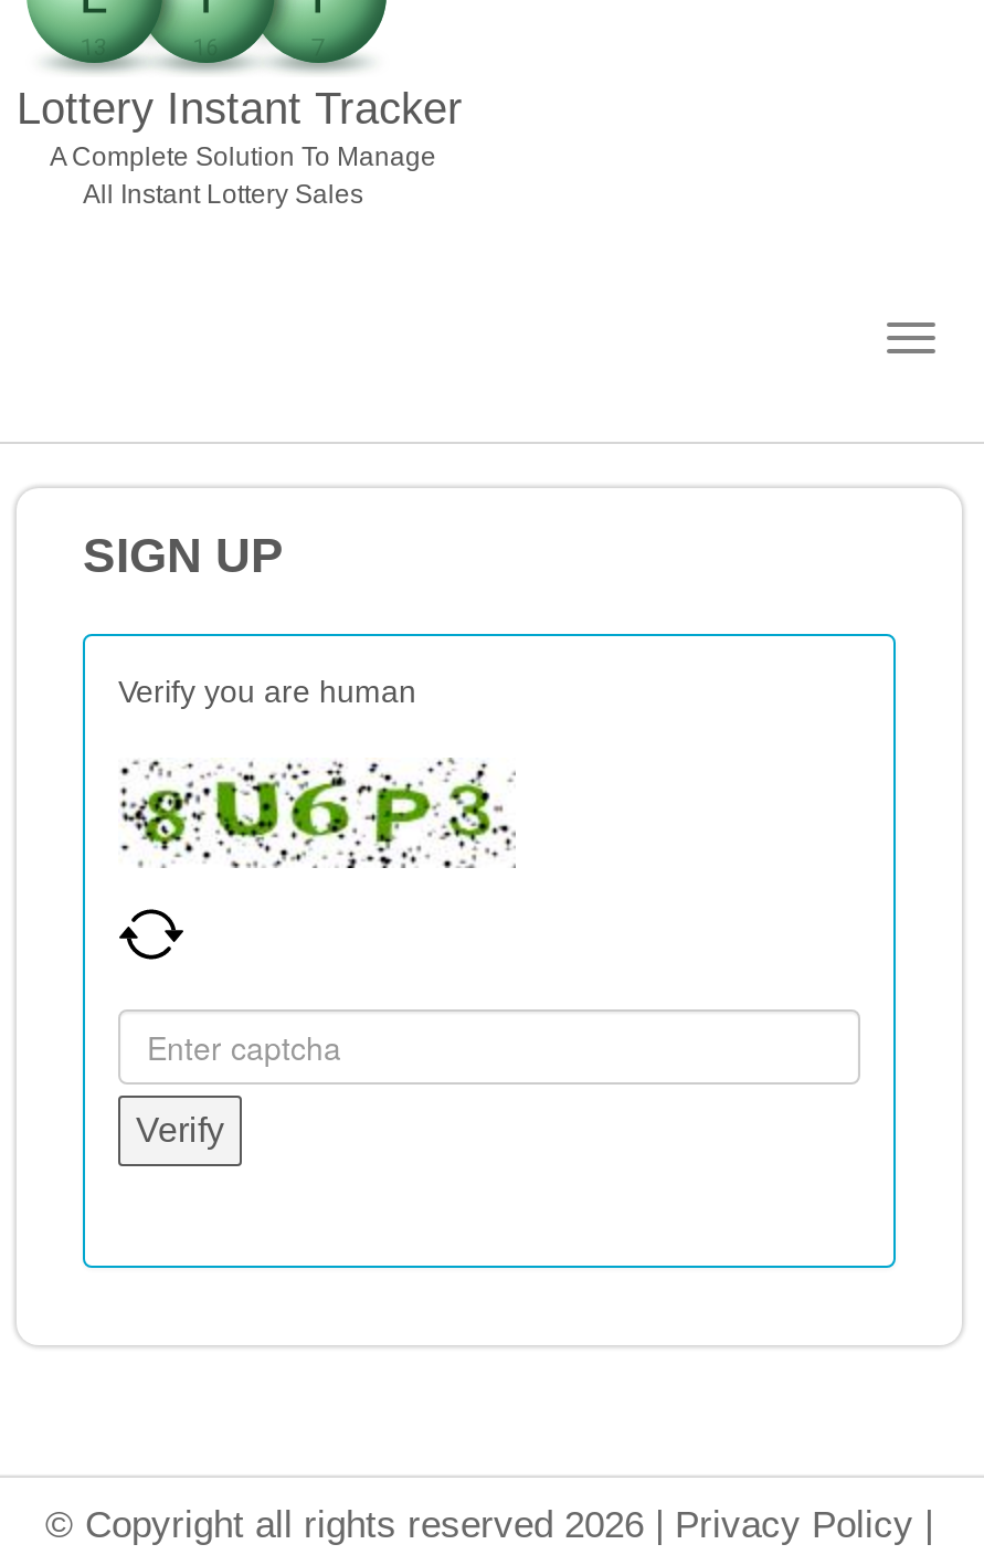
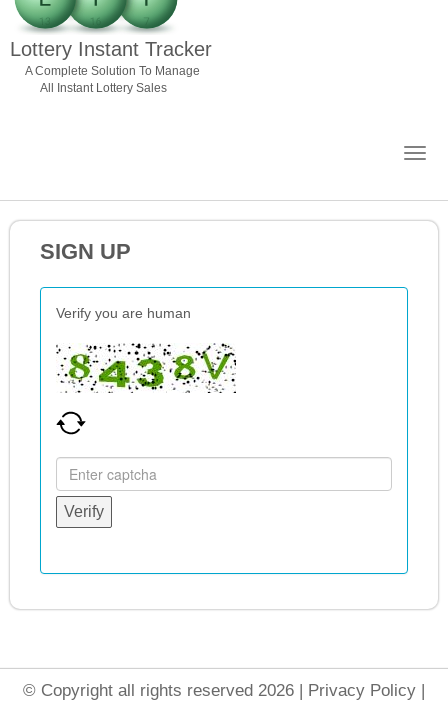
[118,758,516,870] [image] -> [55,343,237,394] [image]

